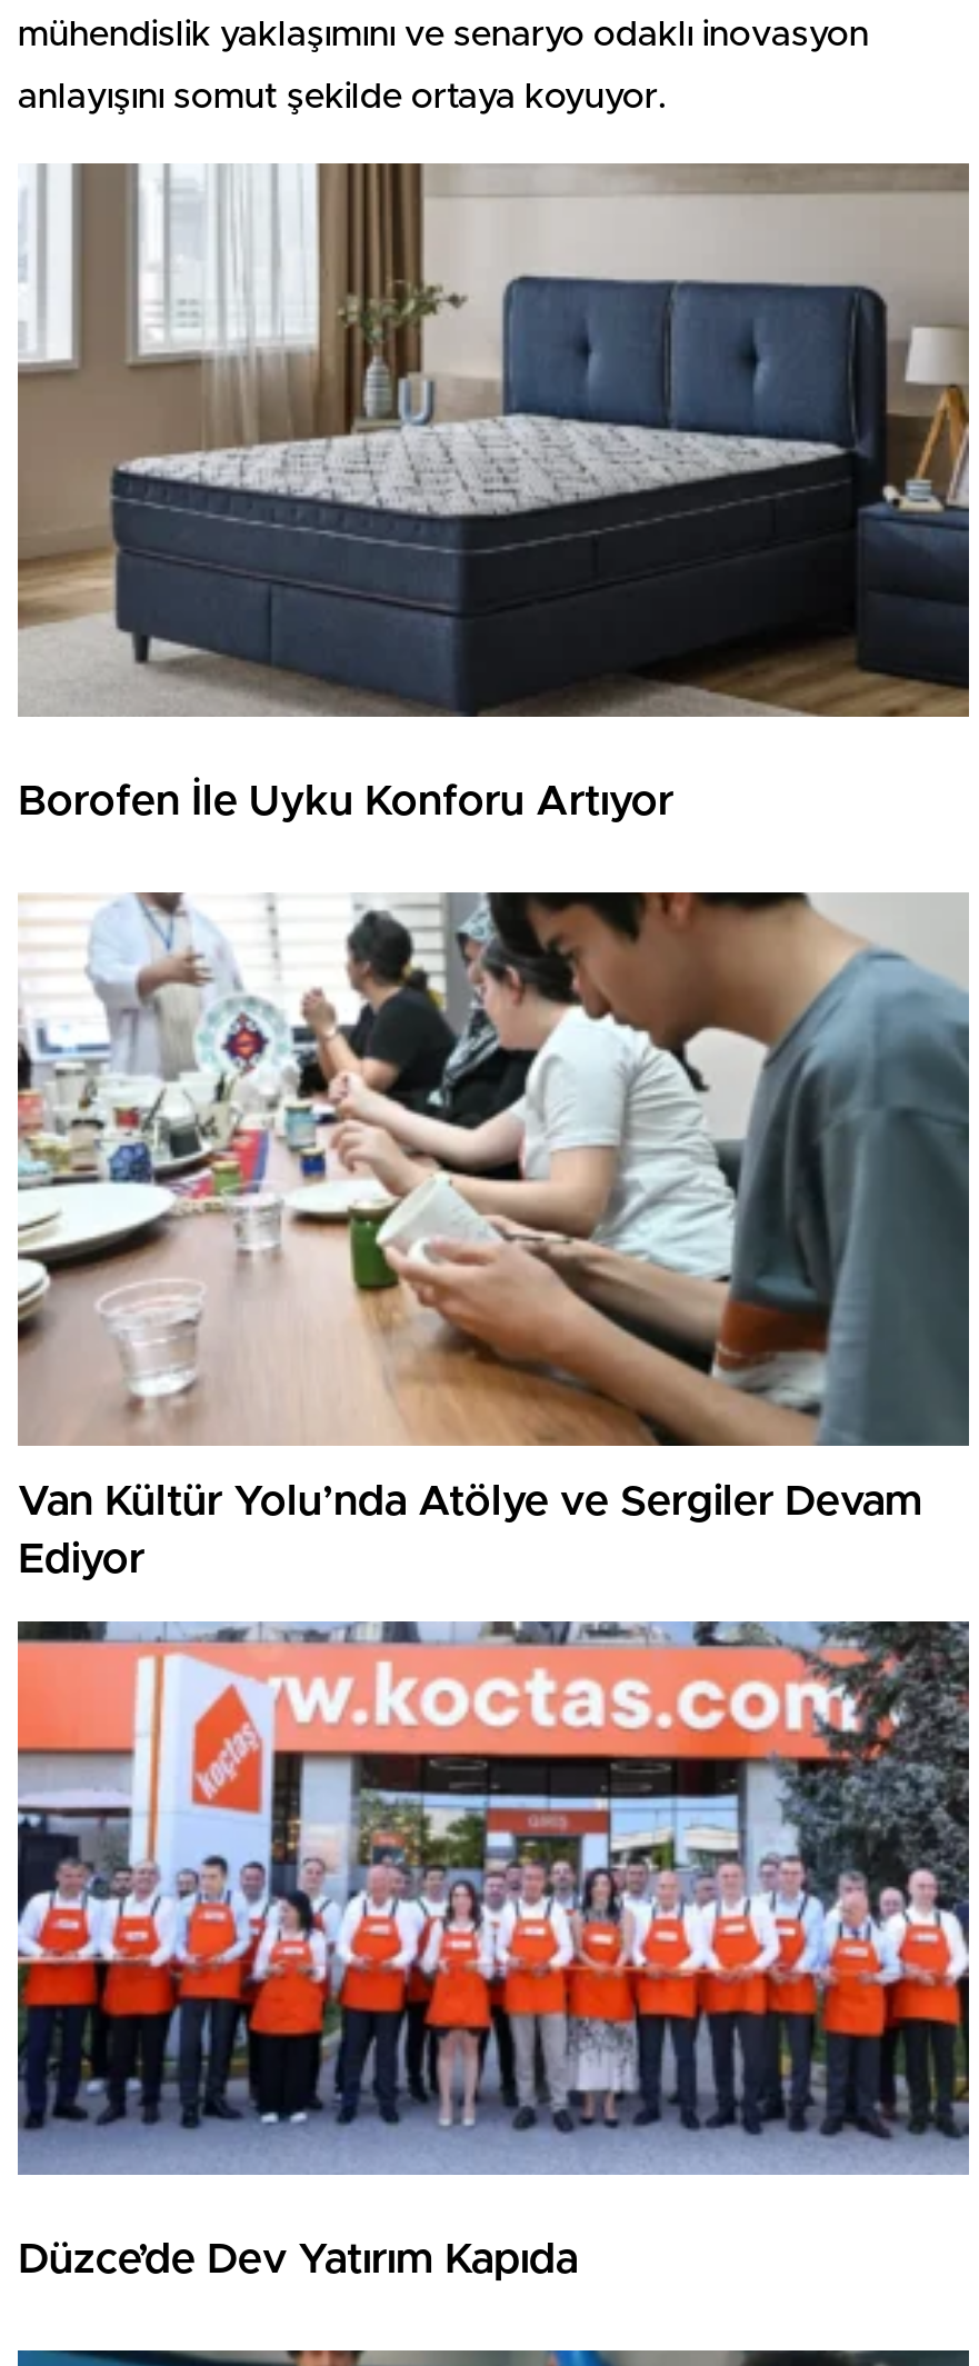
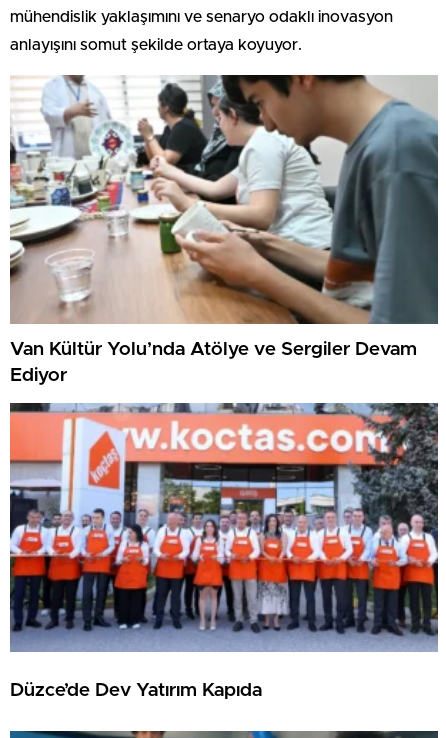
[16,161,969,823] [image] | Borofen İle Uyku Konforu Artıyor -> none

